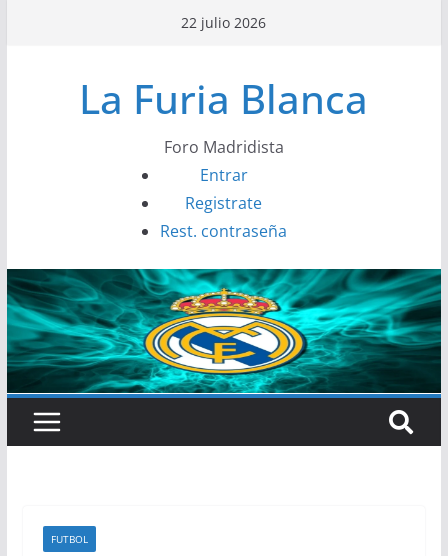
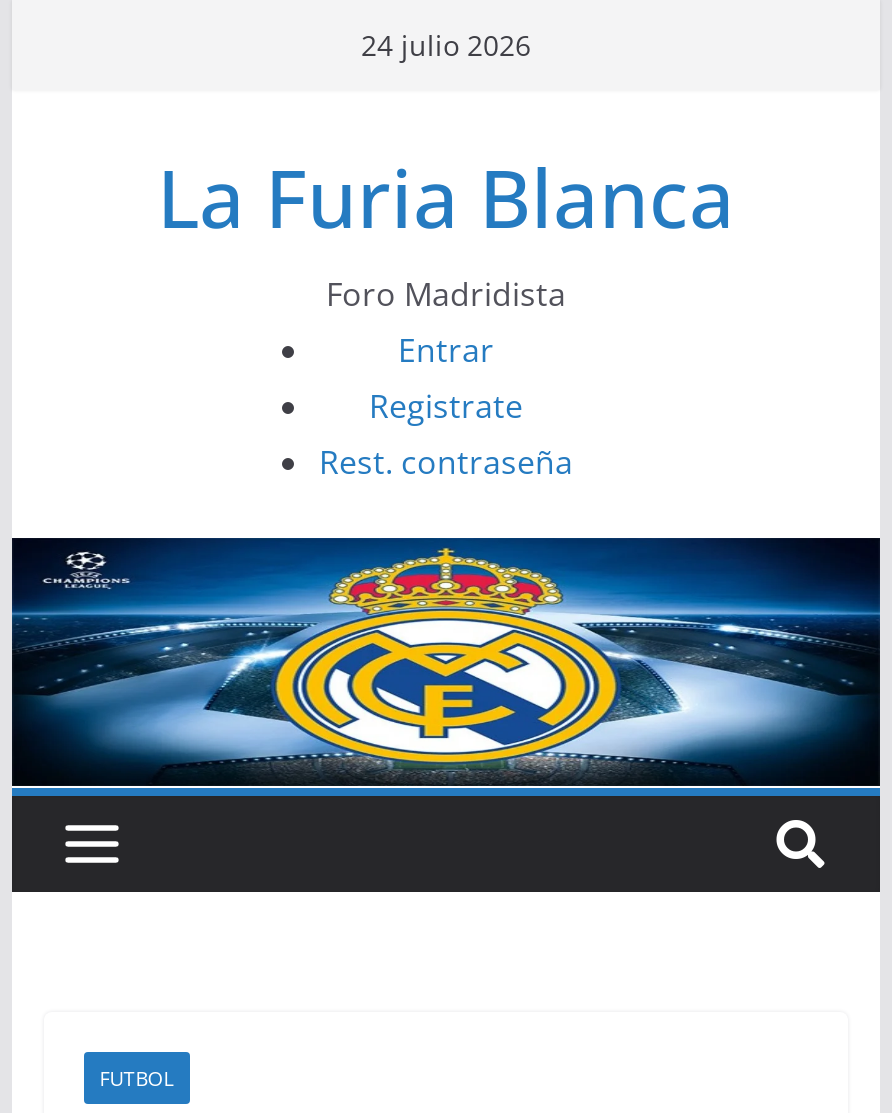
[181,13,266,32] 22 julio 2026 -> [361,26,531,64] 24 julio 2026
[6,268,442,394] [image] -> [10,536,882,788] [image]

